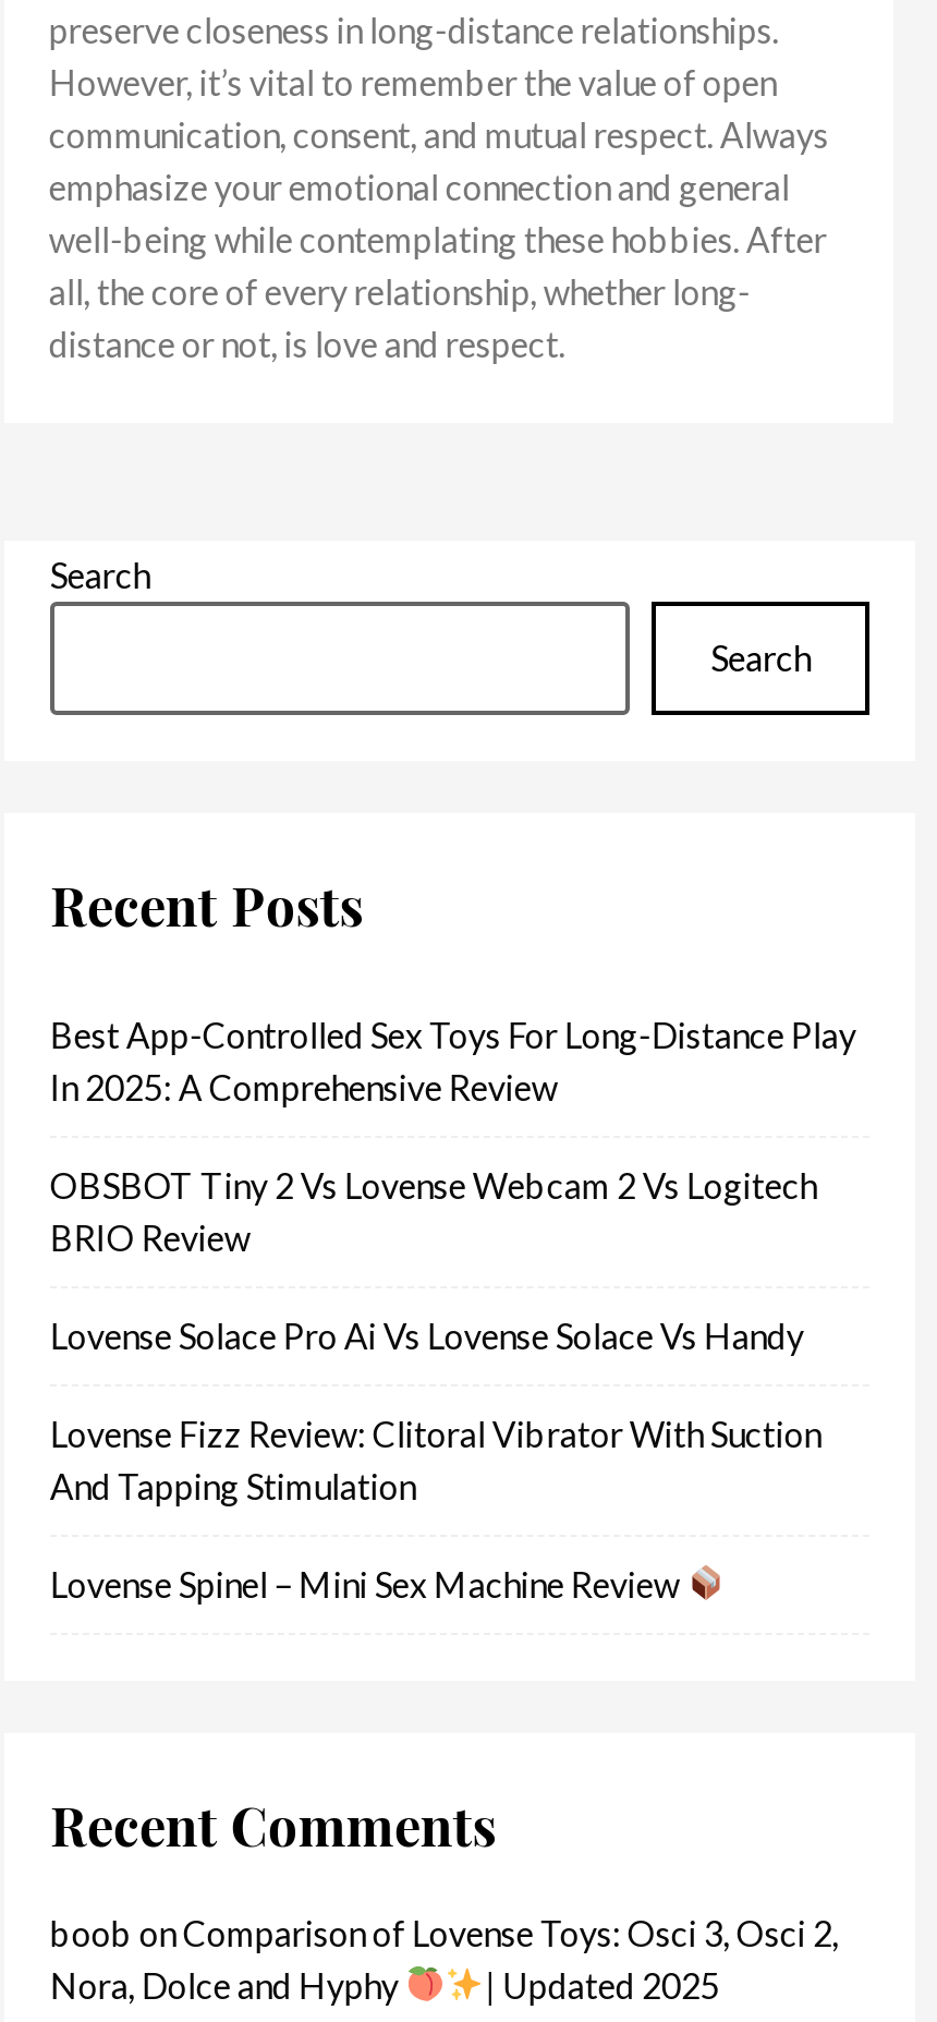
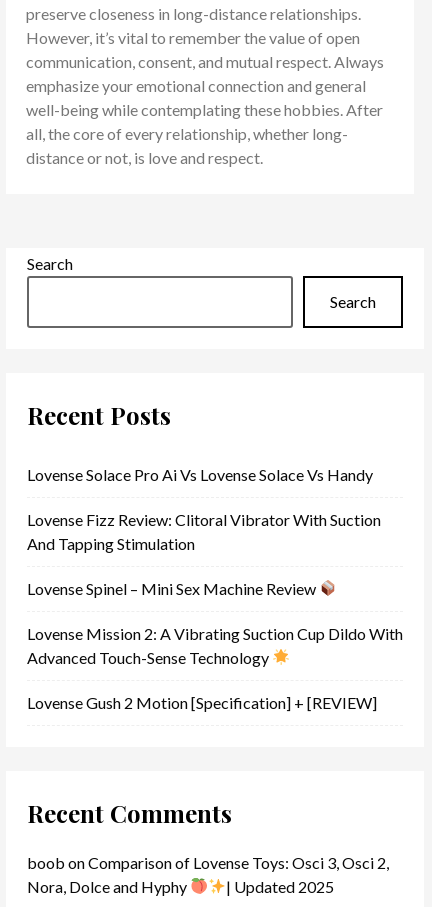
[50,1013,856,1257] Best App-Controlled Sex Toys For Long-Distance Play | In 2025: A Comprehensive Review | OBSBOT Tiny 2 Vs Lovense Webcam 2 Vs Logitech | BRIO Review -> none
moved [50,1314,821,1604] -> [27,465,381,598]: Lovense Solace Pro Ai Vs Lovense Solace Vs Handy | Lovense Fizz Review: Clitoral Vibrator With Suction | And Tapping Stimulation | Lovense Spinel – Mini Sex Machine Review
none -> [27,624,403,712] Lovense Mission 2: A Vibrating Suction Cup Dildo With | Advanced Touch-Sense Technology | Lovense Gush 2 Motion [Specification] + [REVIEW]

